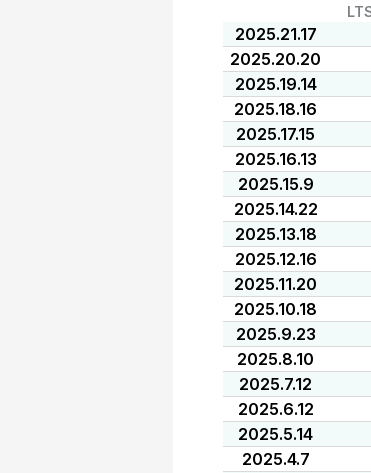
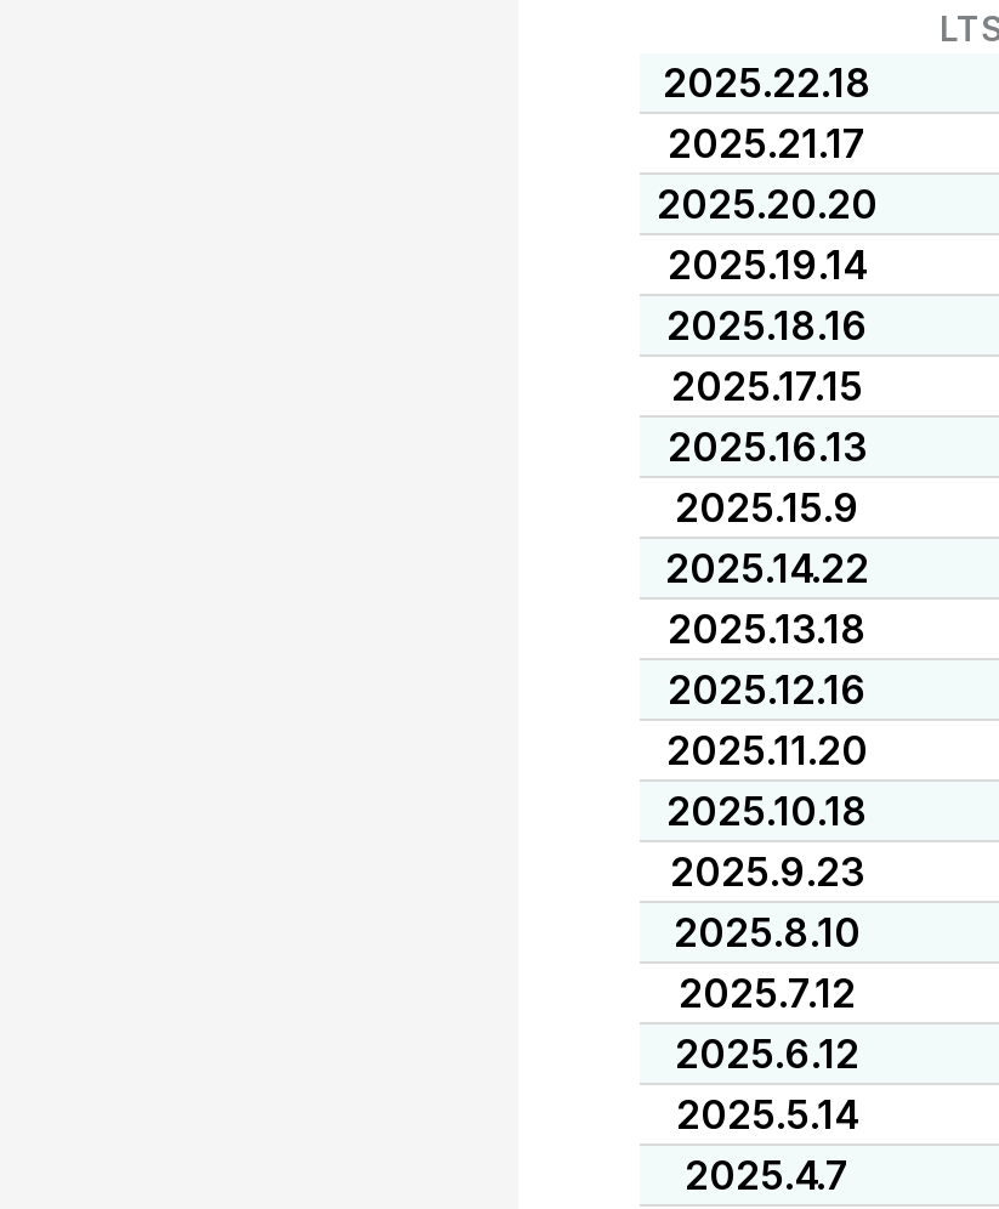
none -> [663,58,872,107] 2025.22.18

